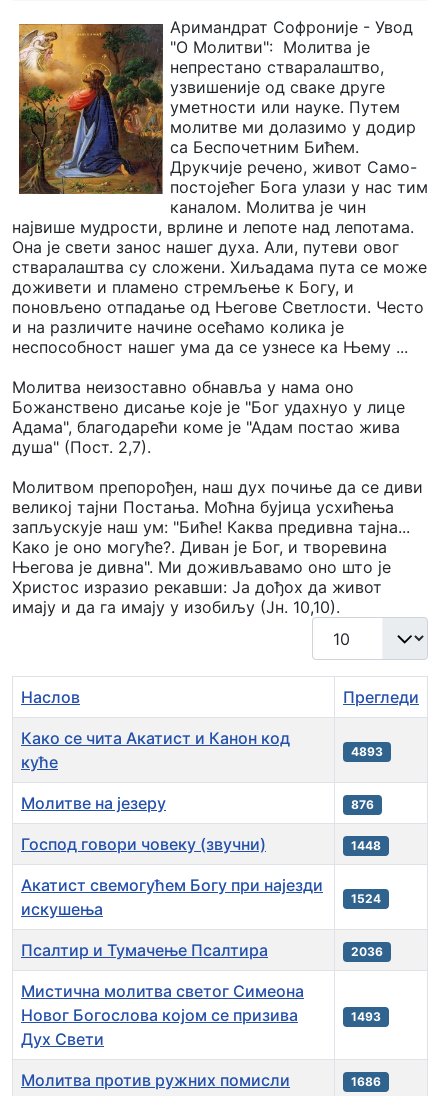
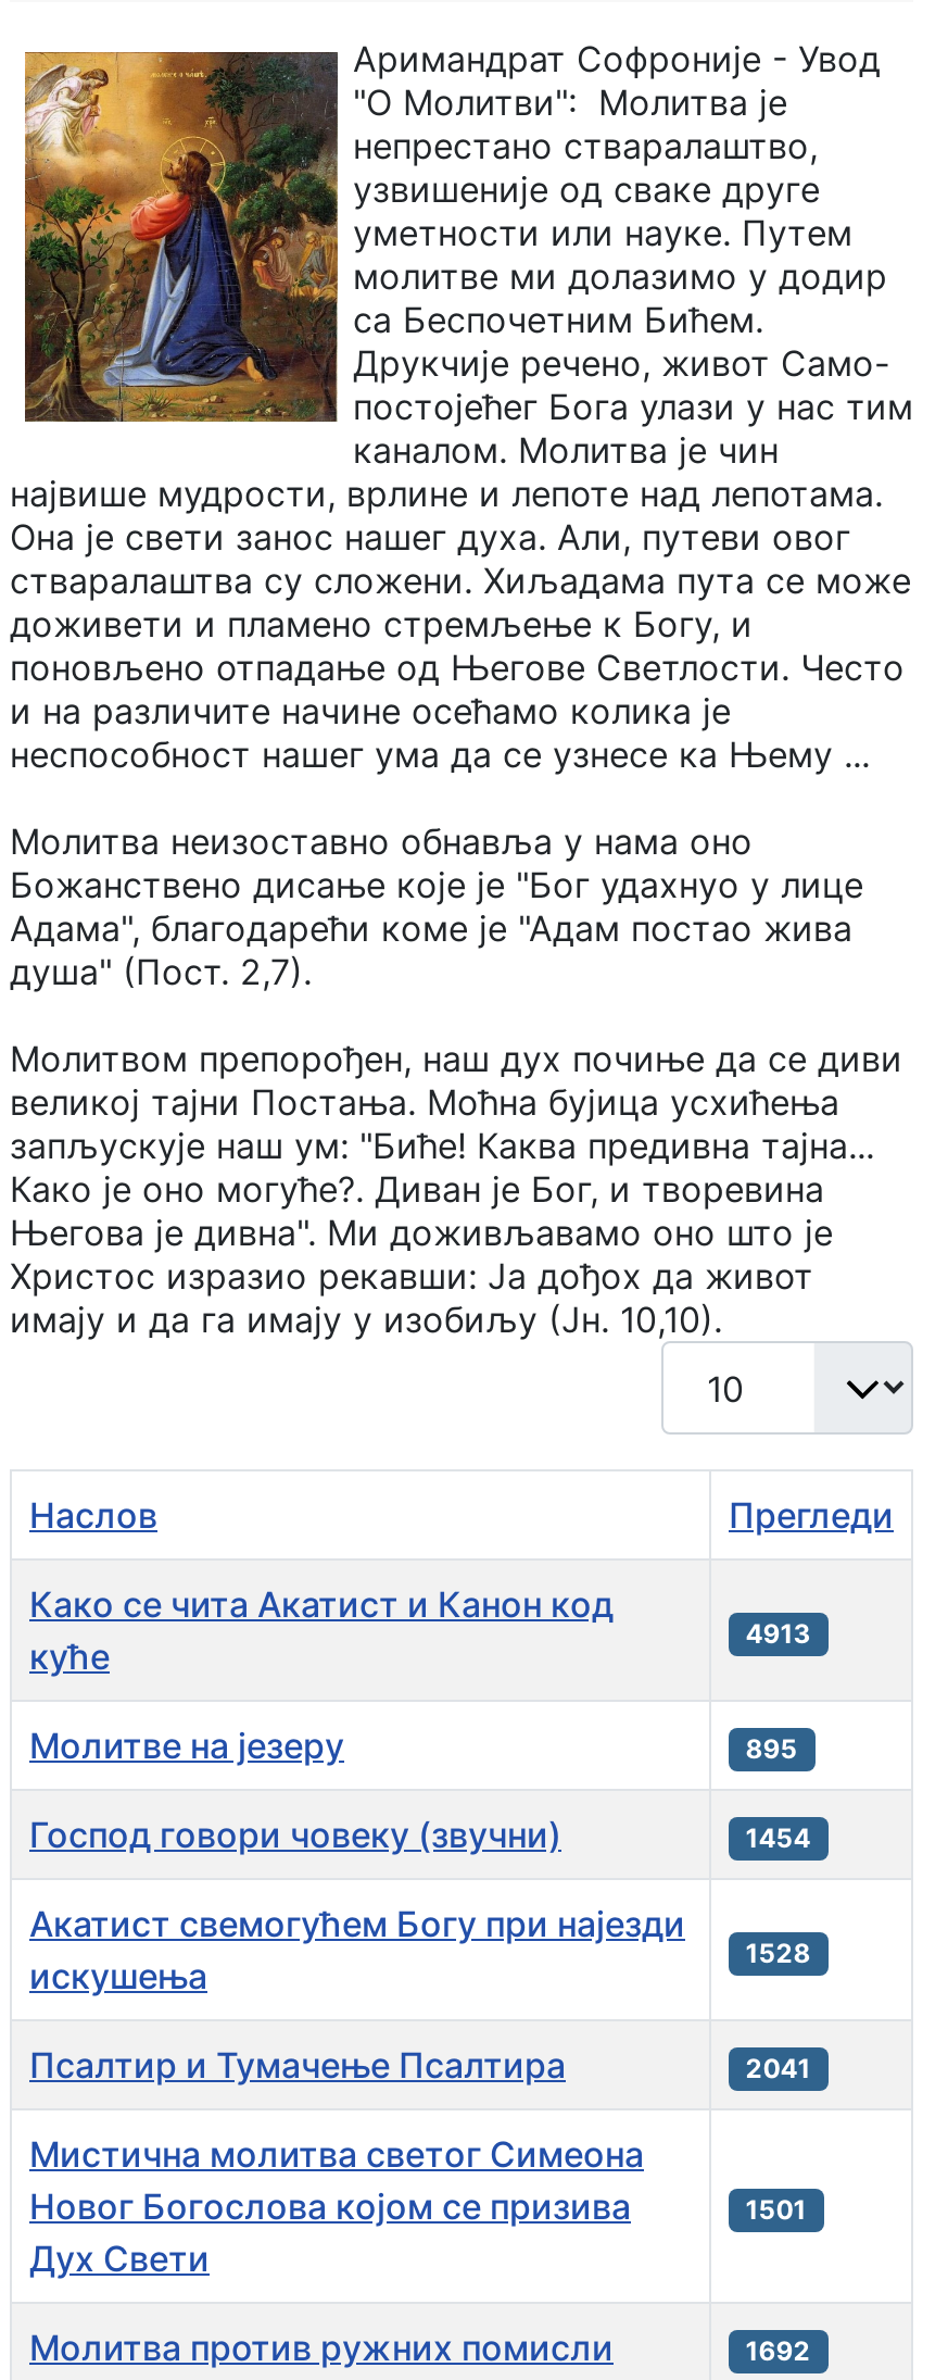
[351,744,383,759] 4893 -> [746,1618,811,1650] 4913
[351,797,374,812] 876 -> [746,1733,798,1765] 895
[351,838,381,853] 1448 -> [746,1822,811,1854] 1454
[351,891,381,906] 1524 -> [746,1937,811,1970] 1528
[351,944,383,959] 2036 -> [746,2052,811,2085] 2041
[351,1009,381,1024] 1493 -> [746,2194,806,2226] 1501
[351,1074,381,1089] 1686 -> [746,2335,811,2367] 1692

